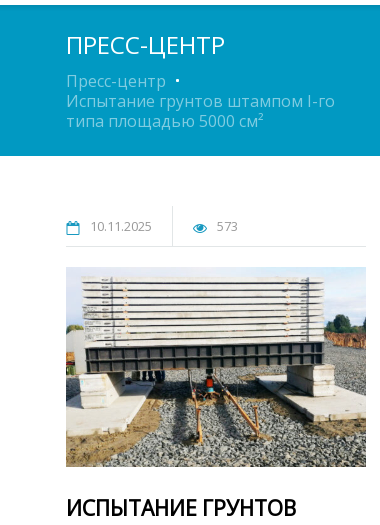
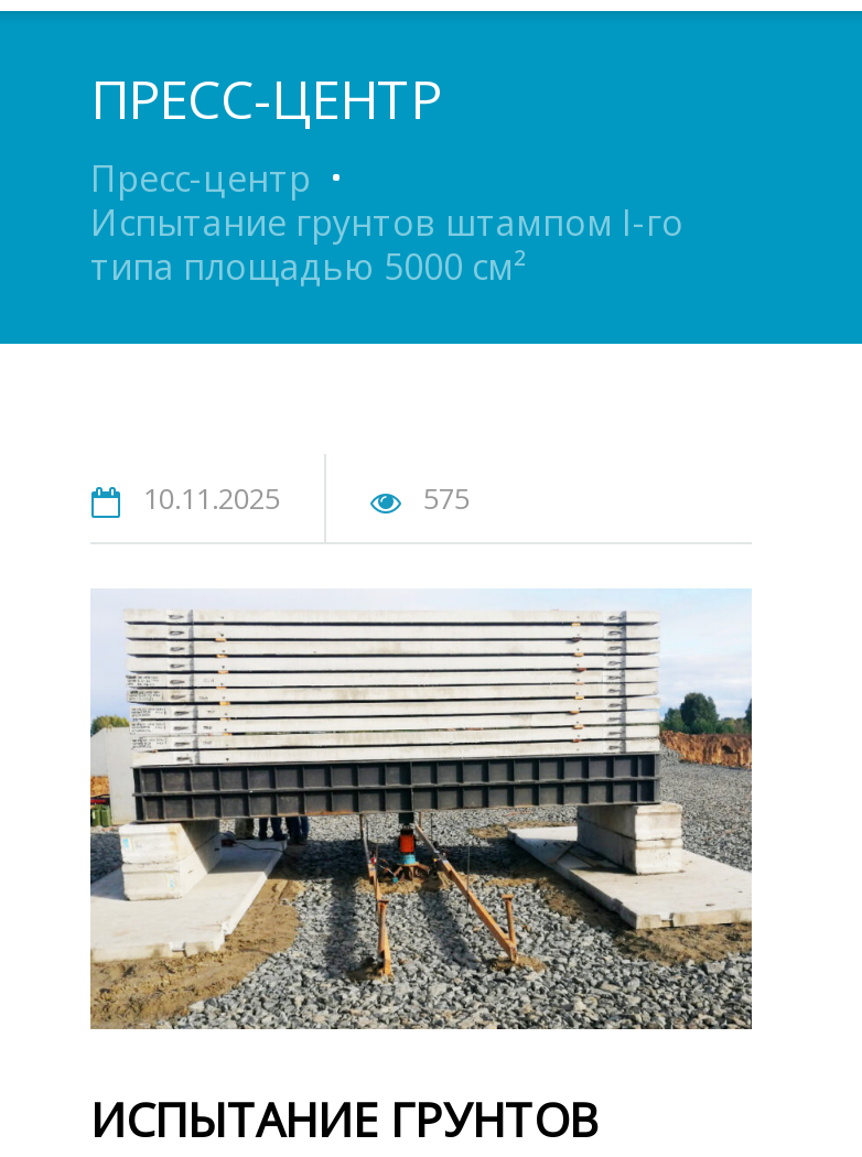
[217,217,238,235] 573 -> [423,478,470,518] 575

